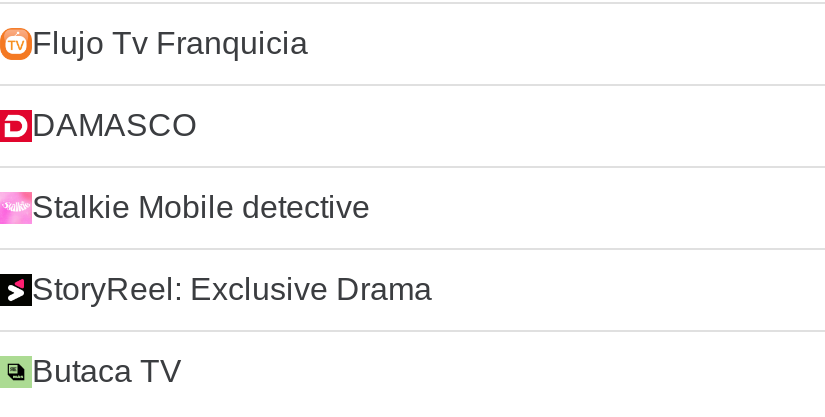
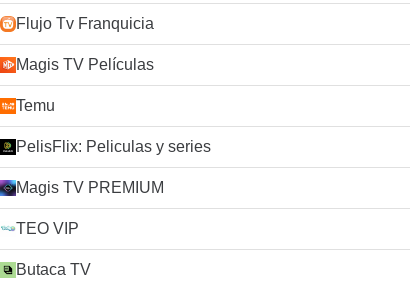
[32,108,432,306] DAMASCO | Stalkie Mobile detective | StoryReel: Exclusive Drama -> [16,56,211,237] Magis TV Películas | Temu | PelisFlix: Peliculas y series | Magis TV PREMIUM | TEO VIP

